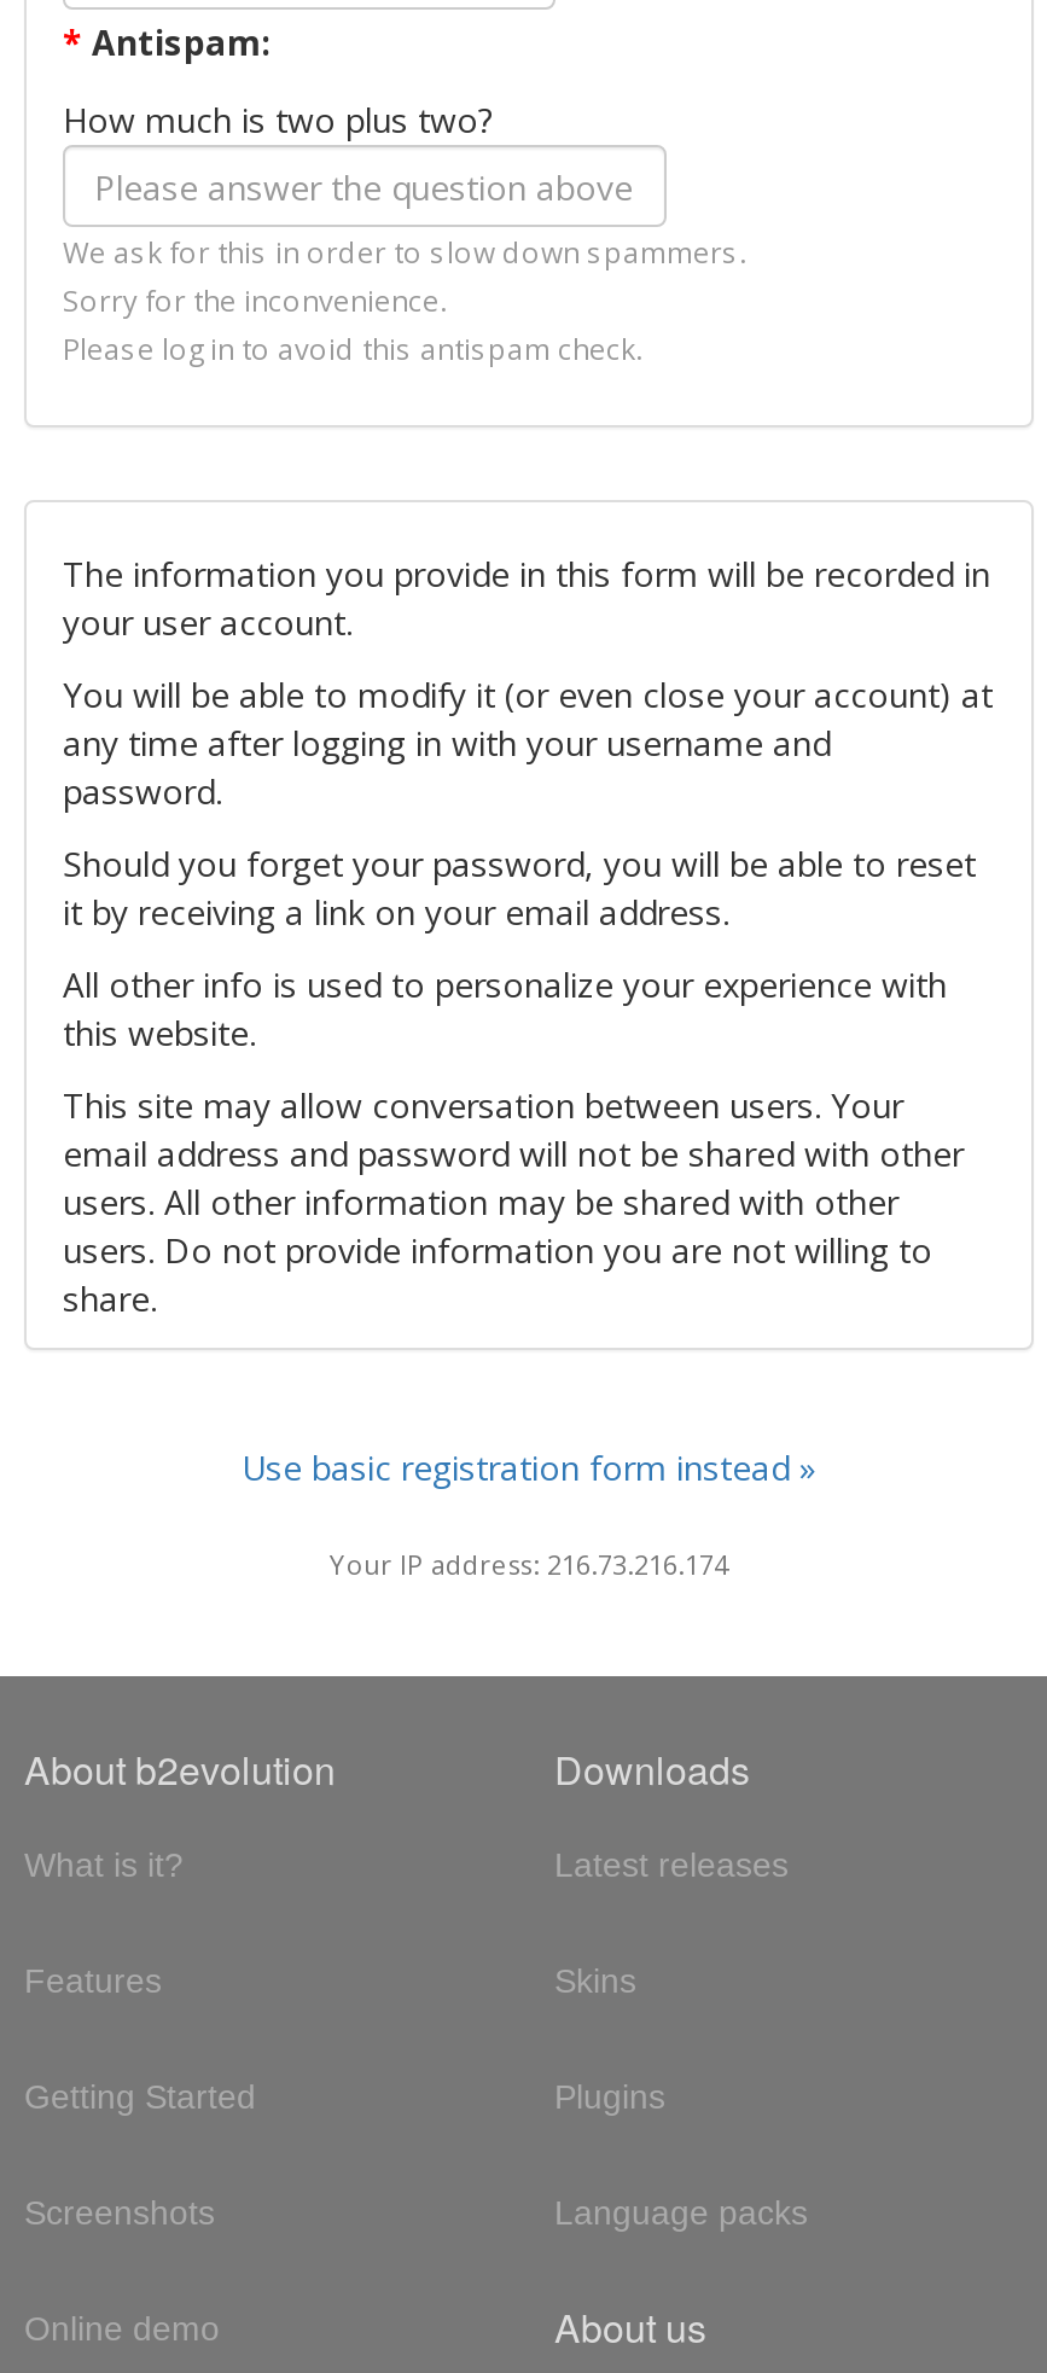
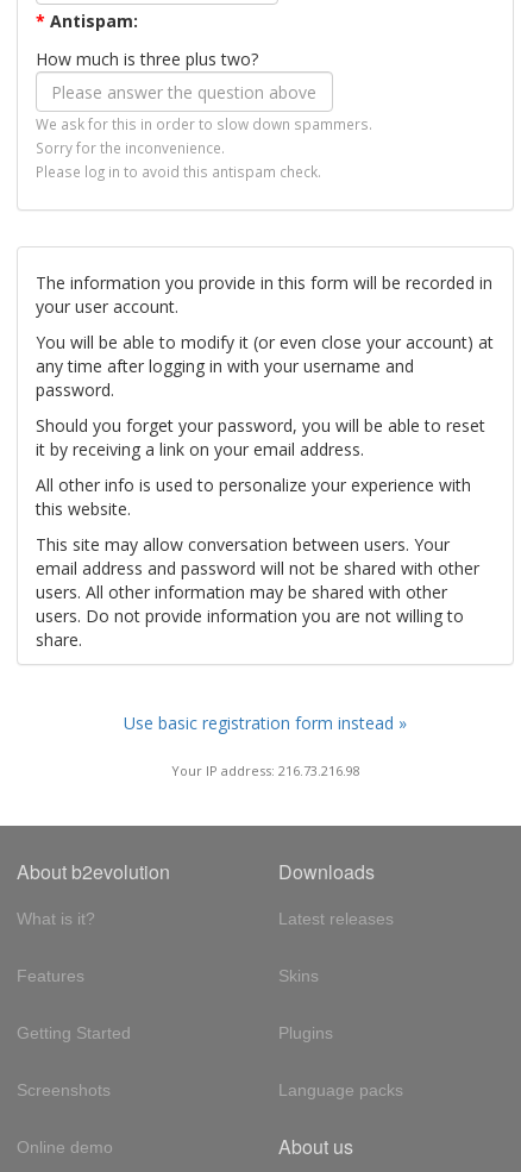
[63,97,493,143] How much is two plus two? -> [36,48,258,70] How much is three plus two?
[330,1545,728,1582] Your IP address: 216.73.216.174 -> [171,761,360,779] Your IP address: 216.73.216.98

